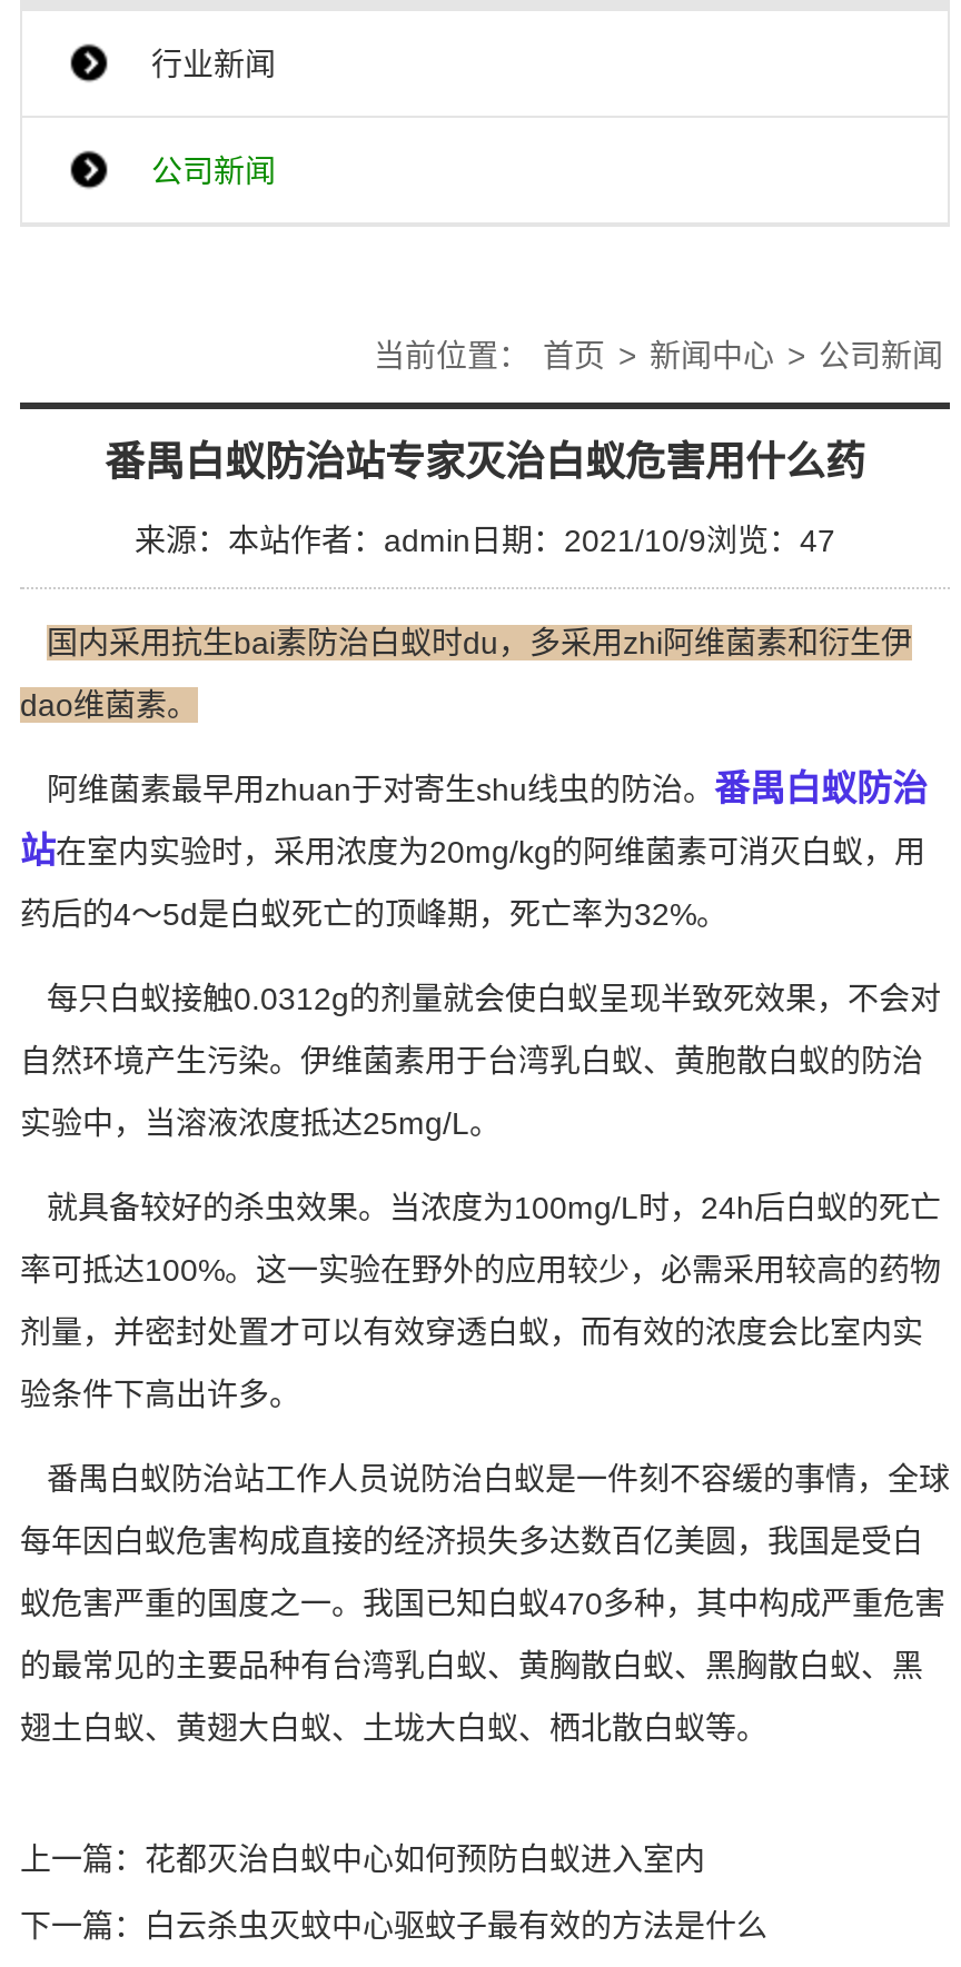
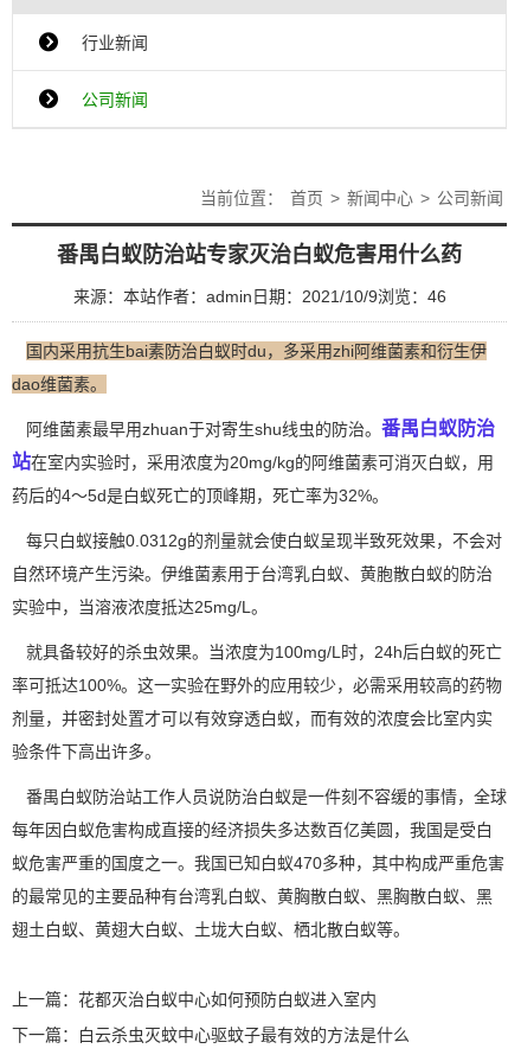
[135,522,835,558] 来源：本站作者：admin日期：2021/10/9浏览：47 -> [73,287,446,305] 来源：本站作者：admin日期：2021/10/9浏览：46

